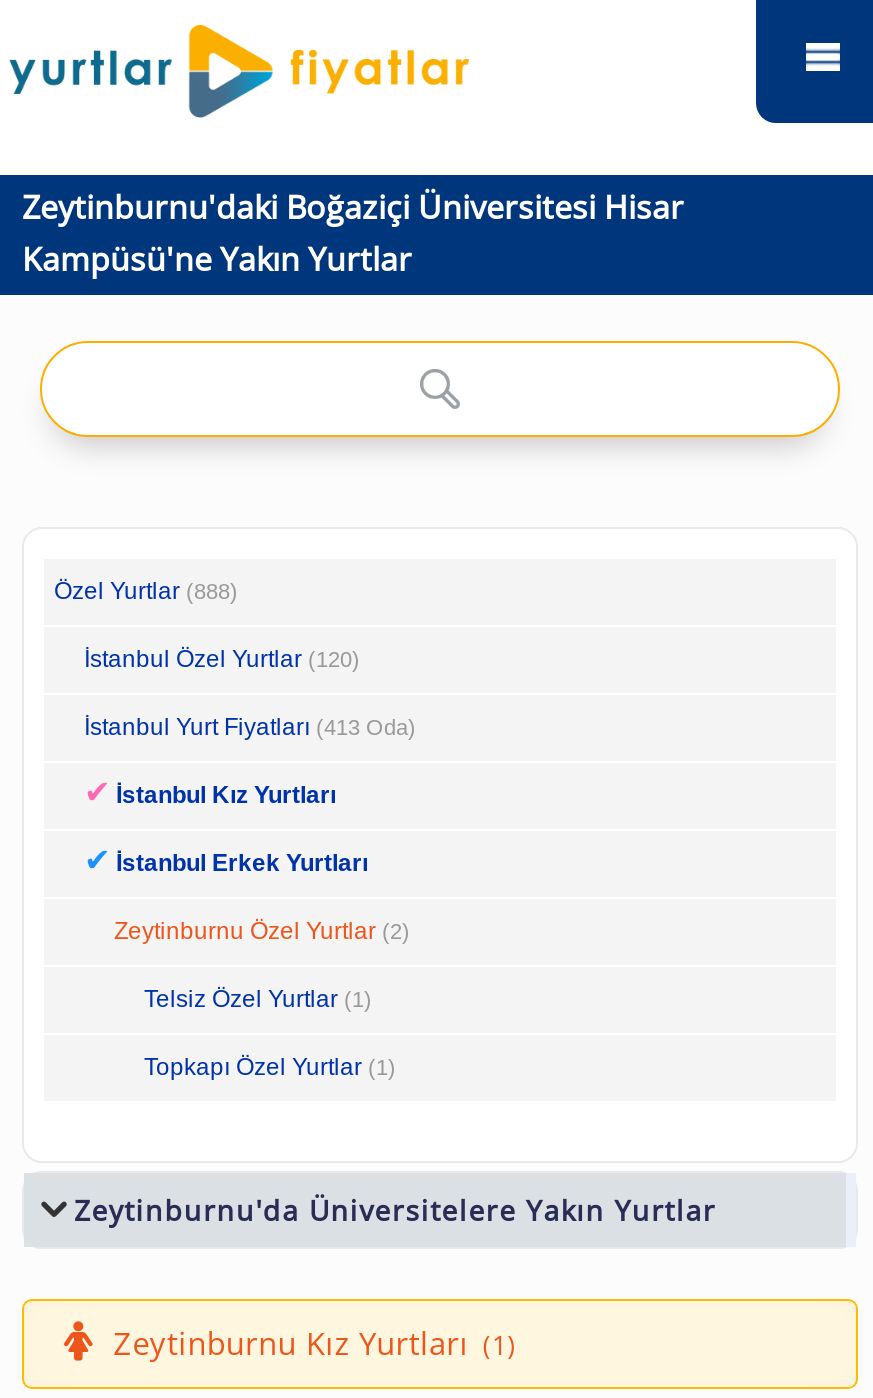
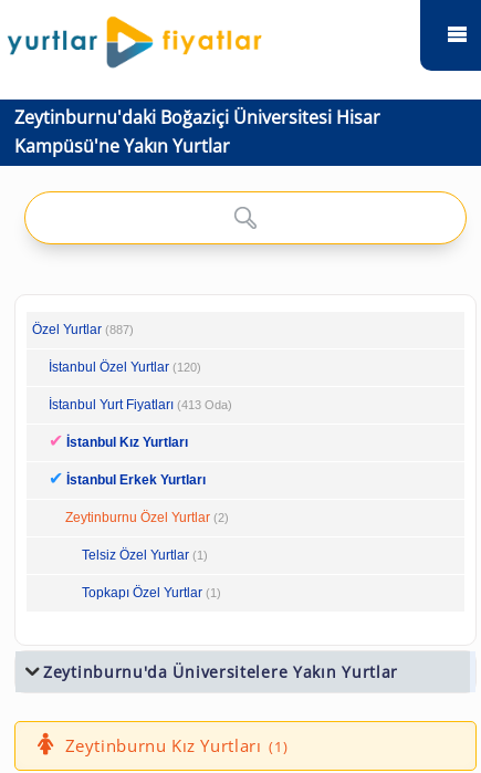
[54,577,238,605] Özel Yurtlar (888) -> [32,322,134,337] Özel Yurtlar (887)

